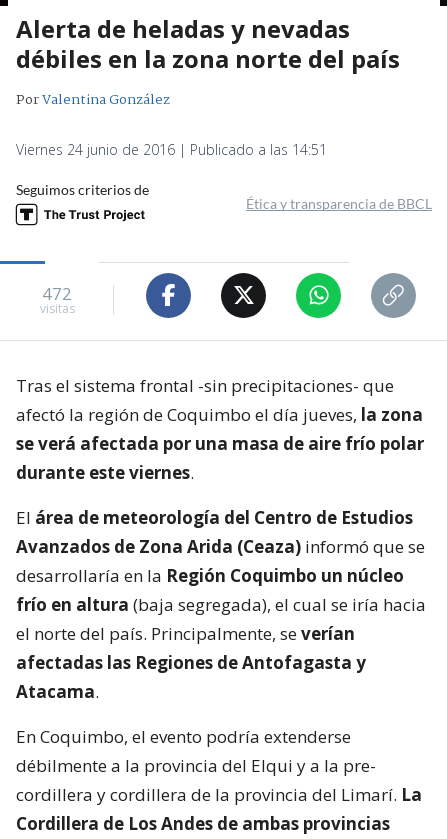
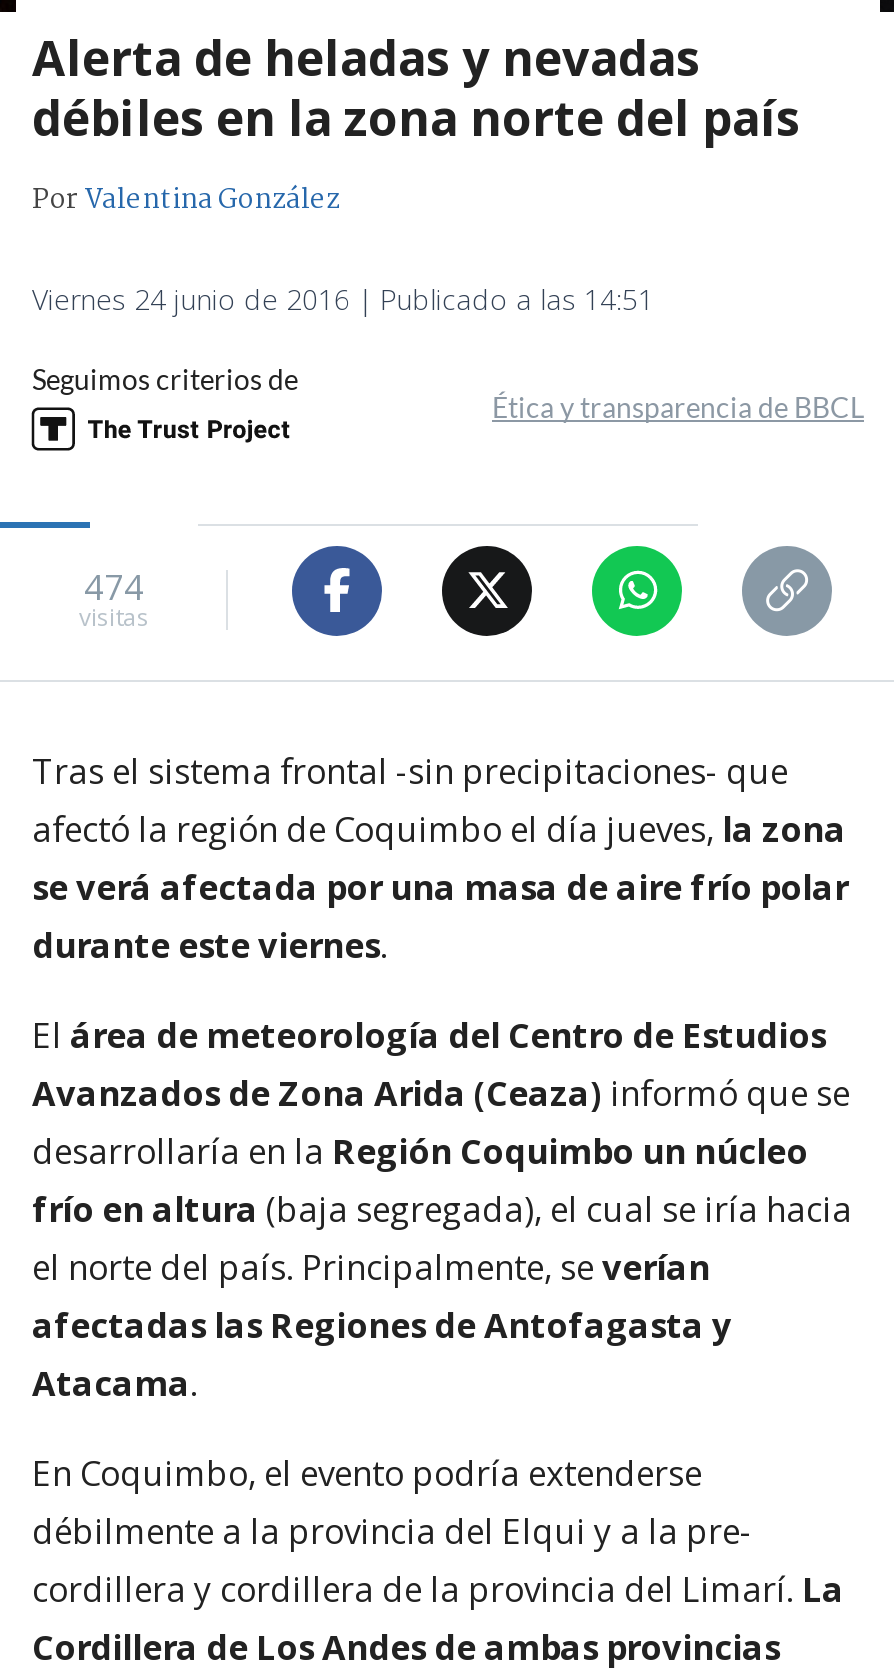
[42,282,72,305] 472 -> [84,565,144,611] 474

